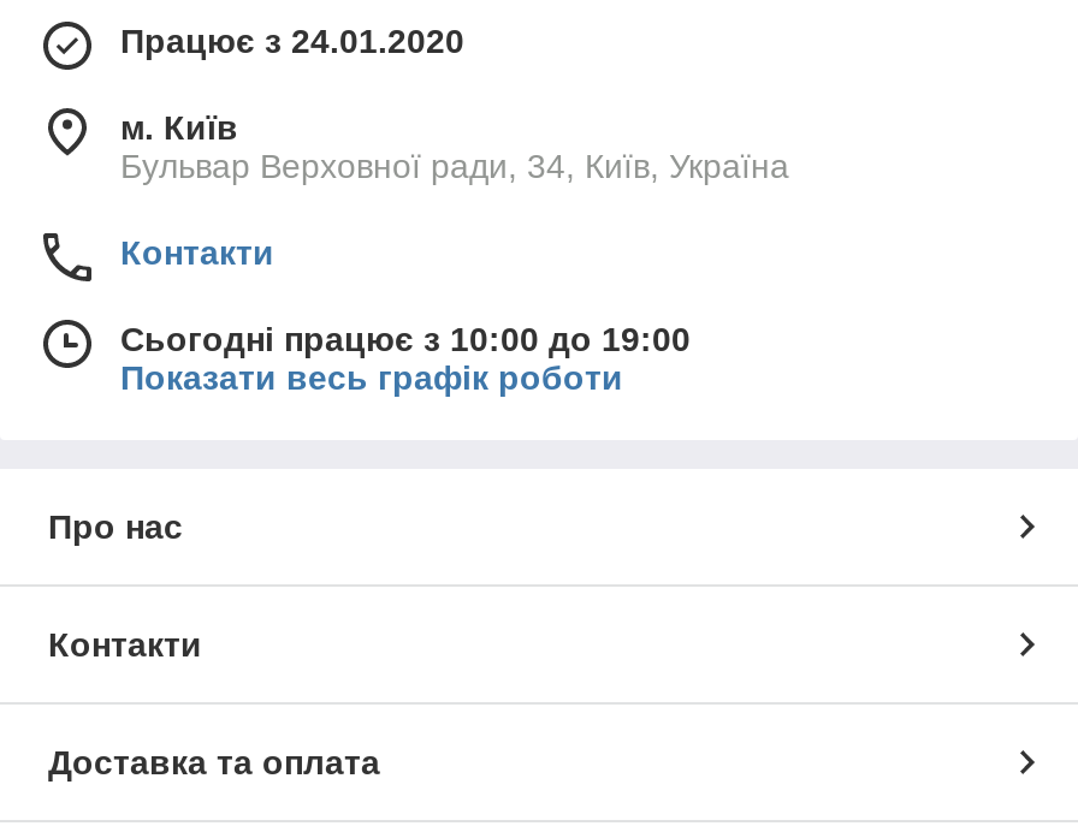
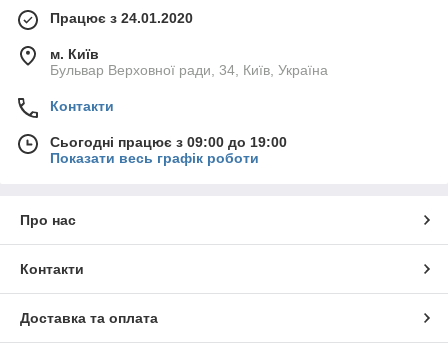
[120,319,691,358] Сьогодні працює з 10:00 до 19:00 -> [50,134,287,150] Сьогодні працює з 09:00 до 19:00

